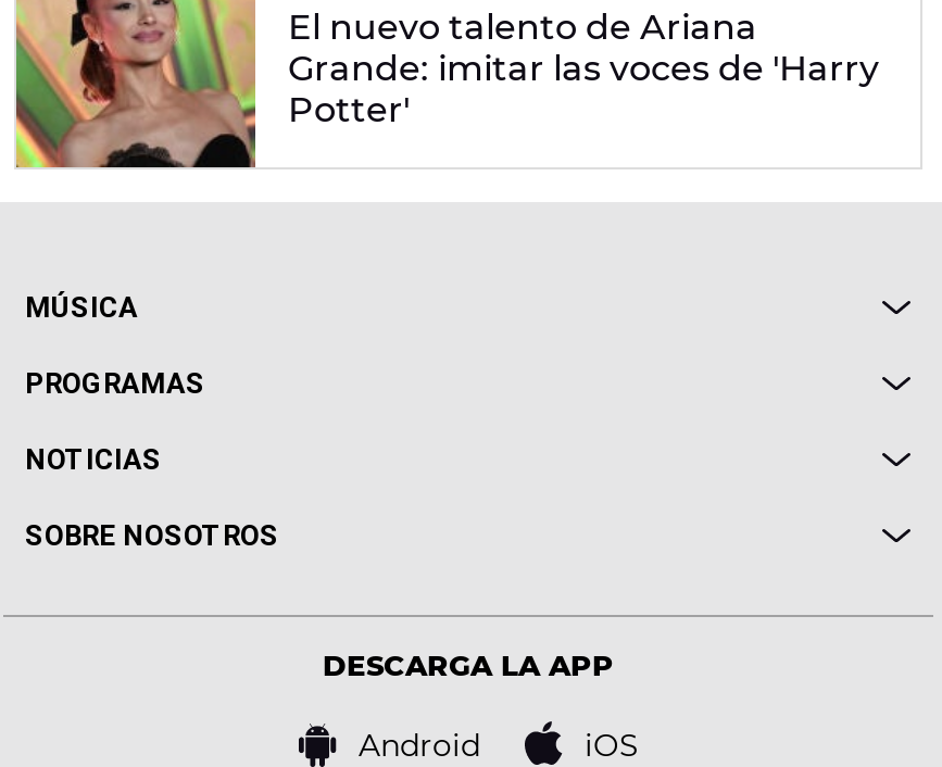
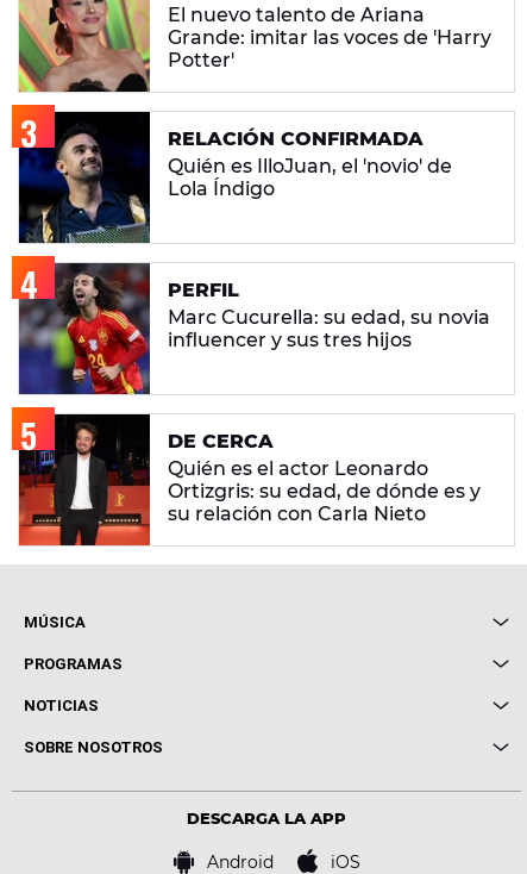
none -> [11,104,452,244] [image] | RELACIÓN CONFIRMADA | Quién es IlloJuan, el 'novio' de | Lola Índigo
none -> [11,255,490,395] [image] | PERFIL | Marc Cucurella: su edad, su novia | influencer y sus tres hijos
none -> [11,406,481,547] [image] | DE CERCA | Quién es el actor Leonardo | Ortizgris: su edad, de dónde es y | su relación con Carla Nieto

